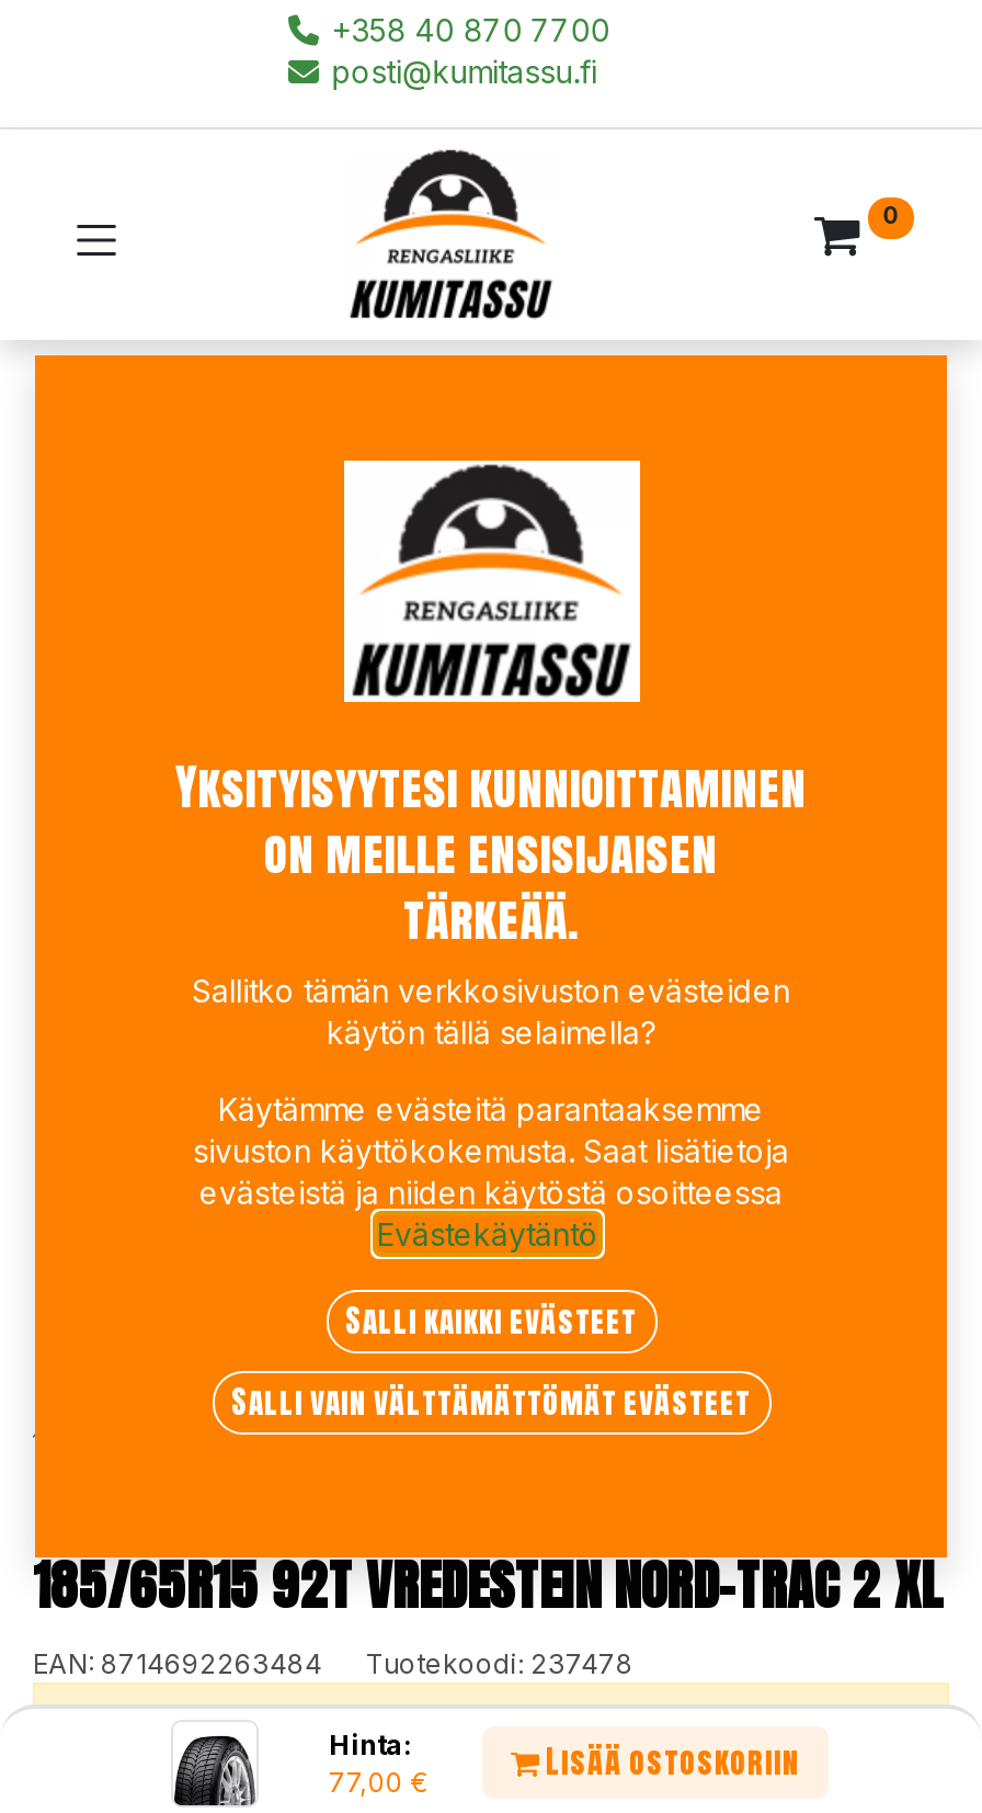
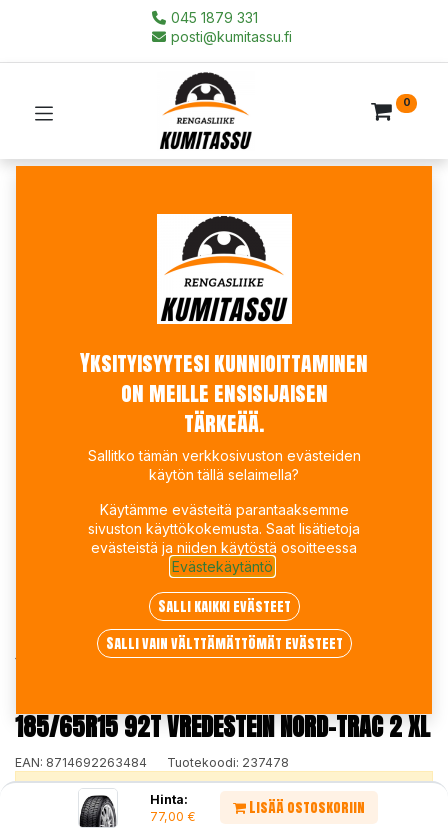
[323,11,610,48] +358 40 870 7700 -> [167,9,258,26] 045 1879 331

